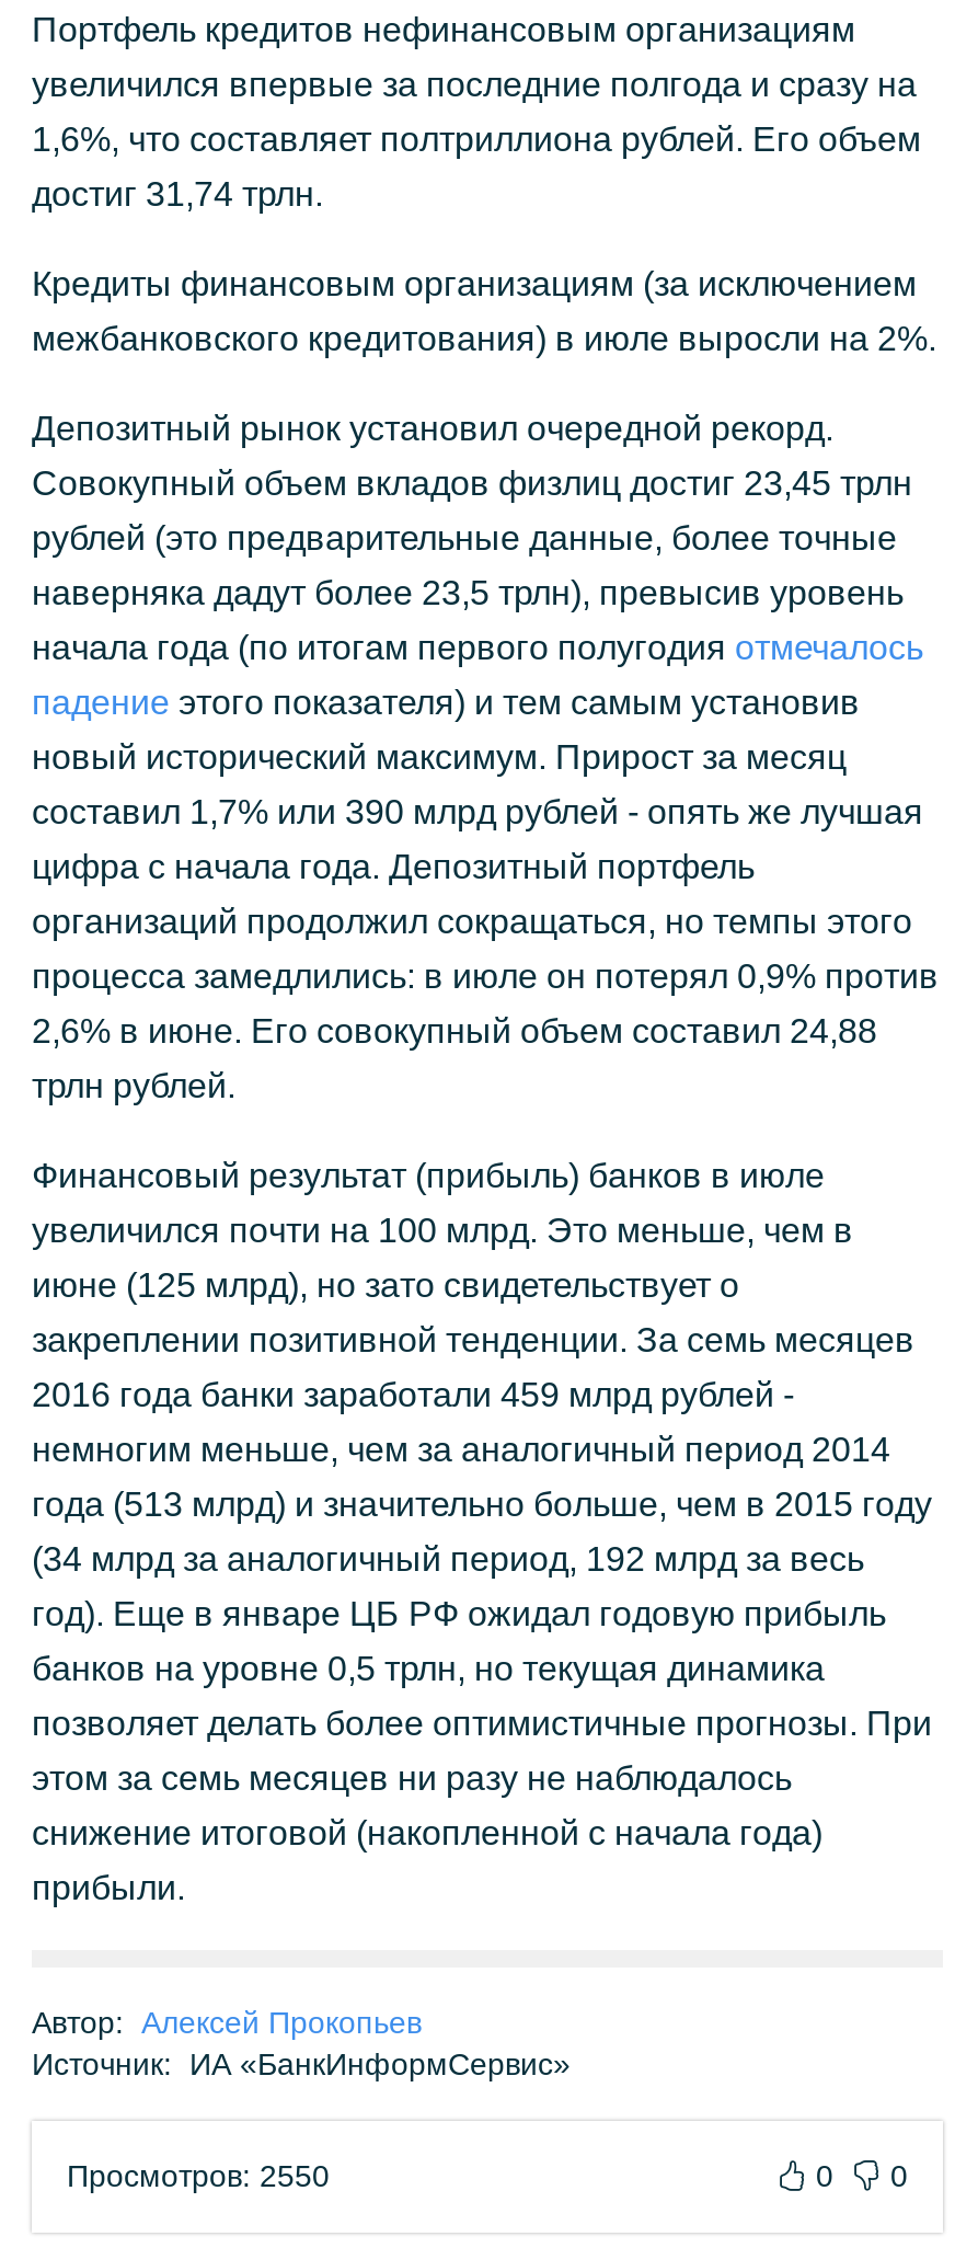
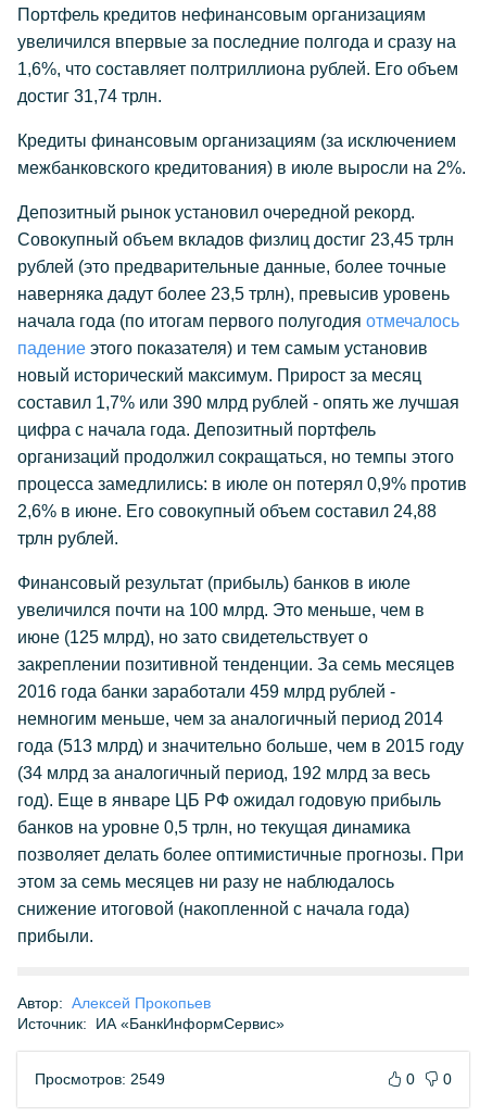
[67,2158,330,2193] Просмотров: 2550 -> [35,1070,165,1088] Просмотров: 2549

